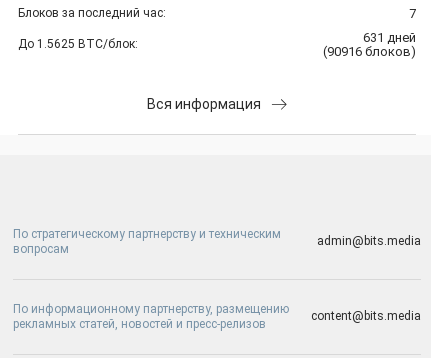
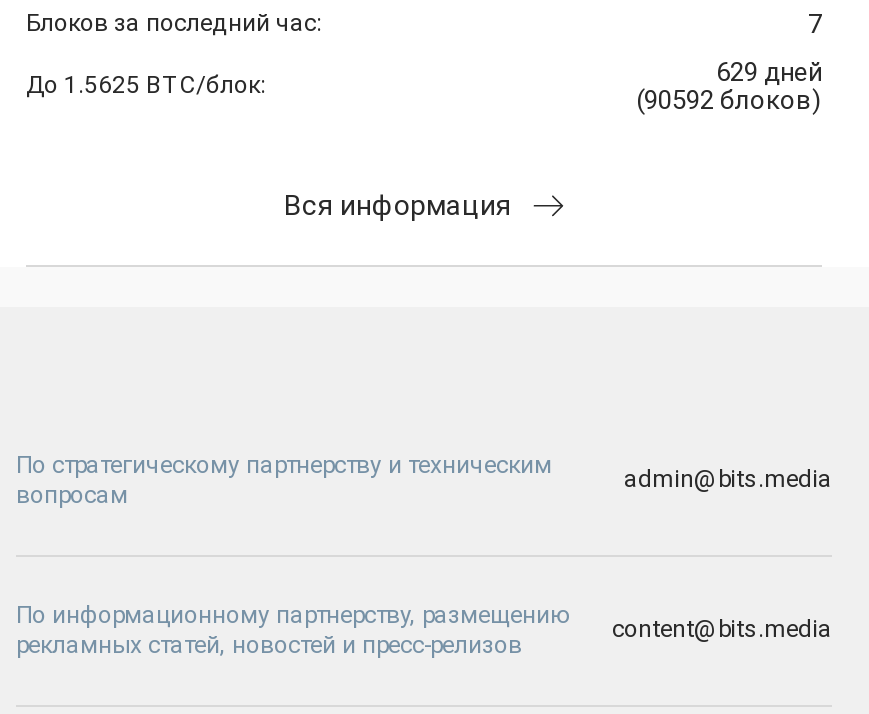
[363,30,416,45] 631 дней -> [716,58,822,88] 629 дней
[323,44,416,59] (90916 блоков) -> [636,86,822,116] (90592 блоков)

